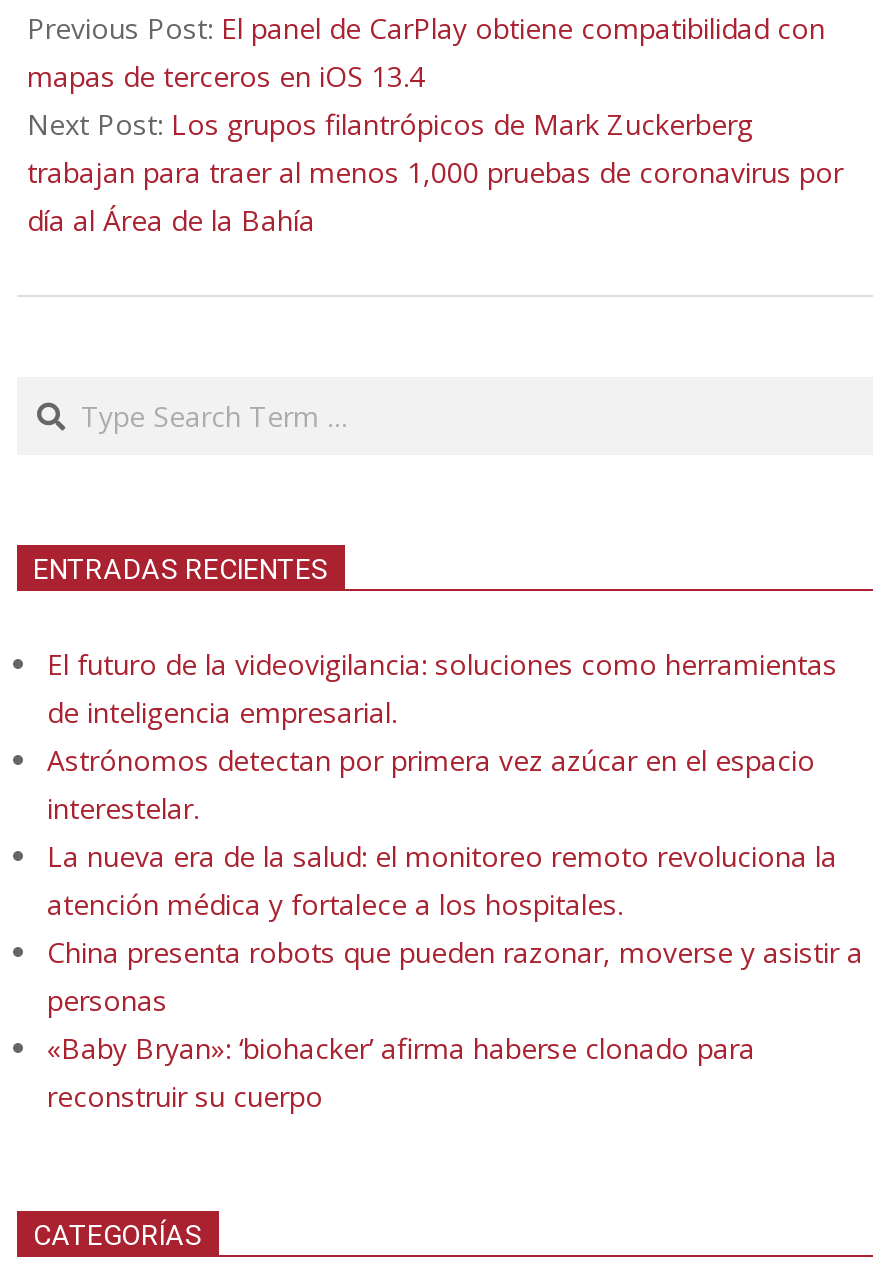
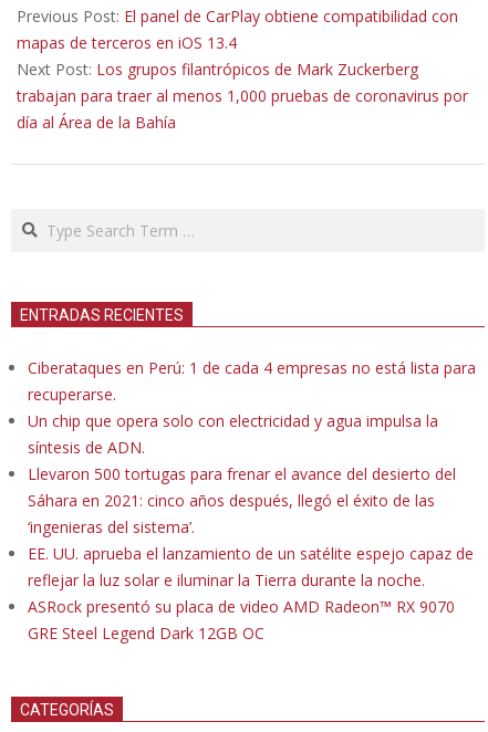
[47,645,863,1115] El futuro de la videovigilancia: soluciones como herramientas | de inteligencia empresarial. | Astrónomos detectan por primera vez azúcar en el espacio | interestelar. | La nueva era de la salud: el monitoreo remoto revoluciona la | atención médica y fortalece a los hospitales. | China presenta robots que pueden razonar, moverse y asistir a | personas | «Baby Bryan»: ‘biohacker’ afirma haberse clonado para | reconstruir su cuerpo -> [28,357,476,643] Ciberataques en Perú: 1 de cada 4 empresas no está lista para | recuperarse. | Un chip que opera solo con electricidad y agua impulsa la | síntesis de ADN. | Llevaron 500 tortugas para frenar el avance del desierto del | Sáhara en 2021: cinco años después, llegó el éxito de las | ‘ingenieras del sistema’. | EE. UU. aprueba el lanzamiento de un satélite espejo capaz de | reflejar la luz solar e iluminar la Tierra durante la noche. | ASRock presentó su placa de video AMD Radeon™ RX 9070 | GRE Steel Legend Dark 12GB OC

